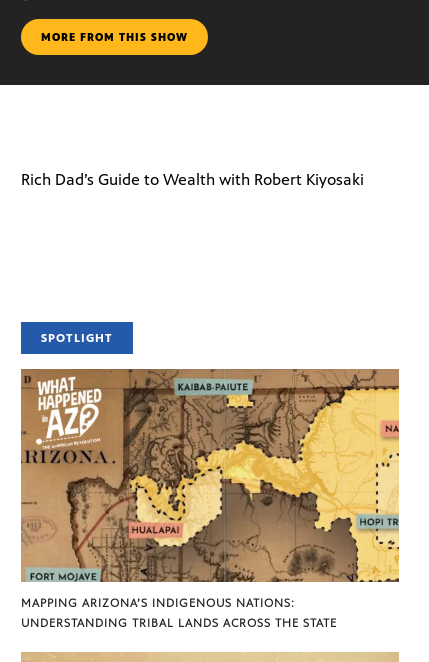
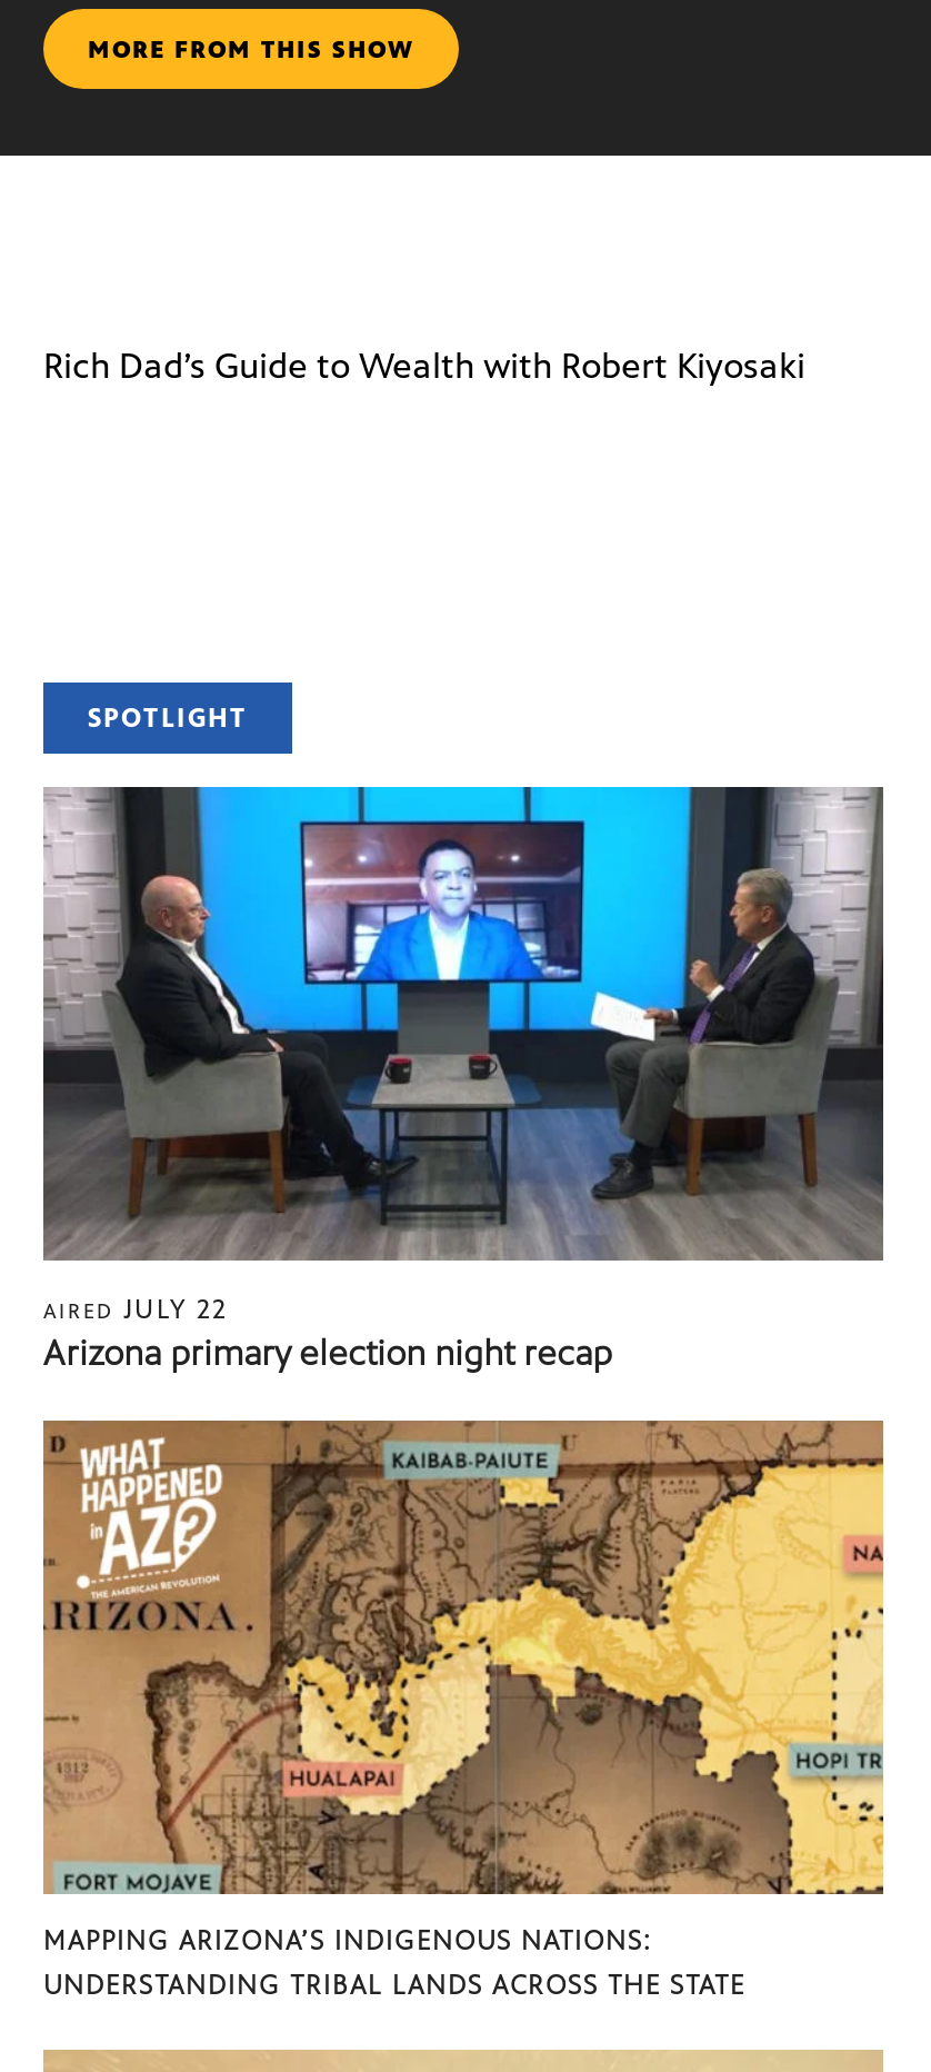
none -> [41,785,885,1373] [image] | AIRED JULY 22 | Arizona primary election night recap

